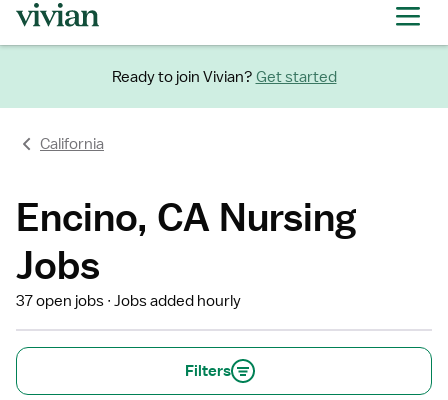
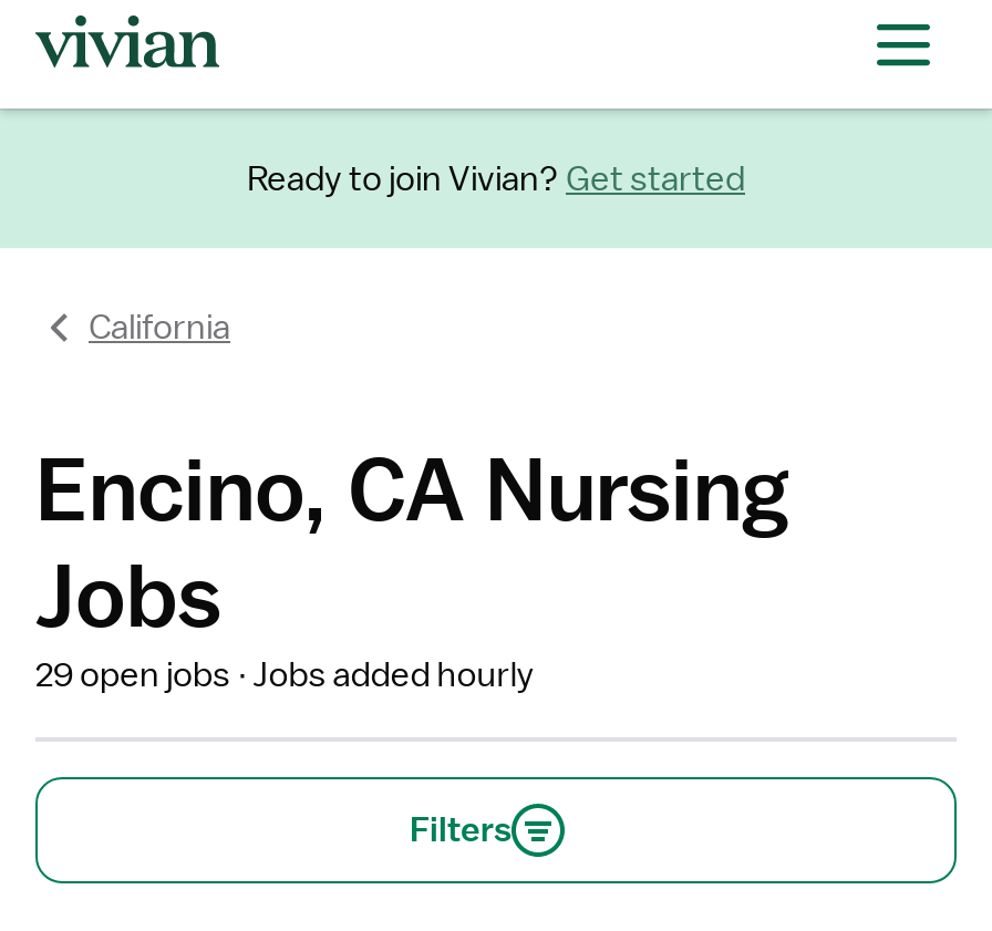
[16,291,241,311] 37 open jobs Jobs added hourly -> [35,653,534,697] 29 open jobs Jobs added hourly

